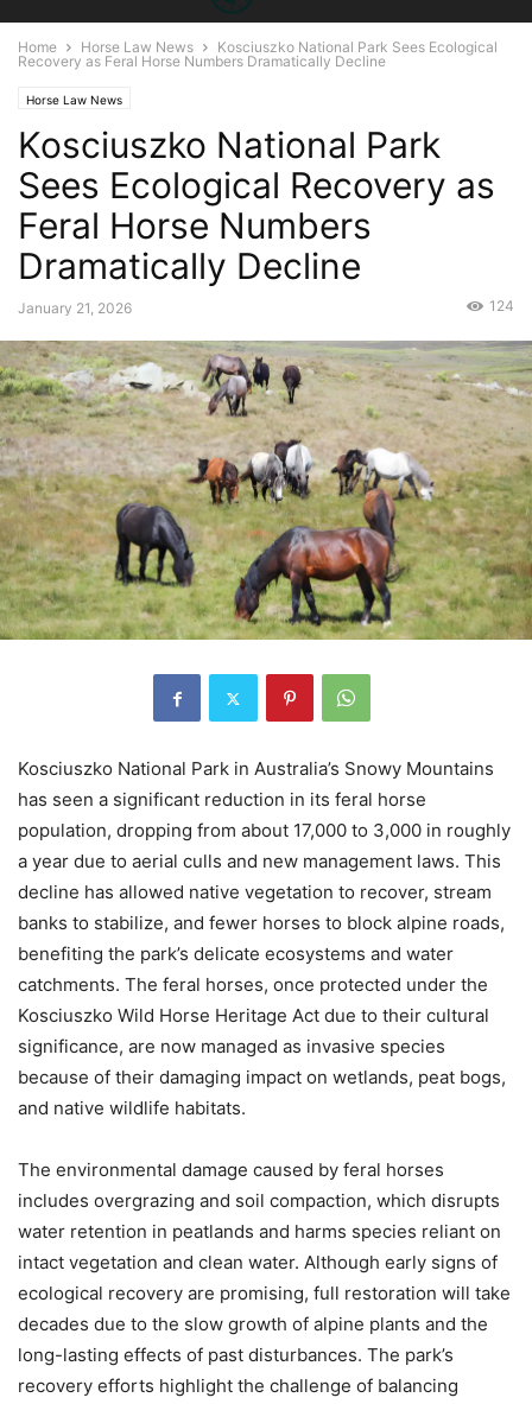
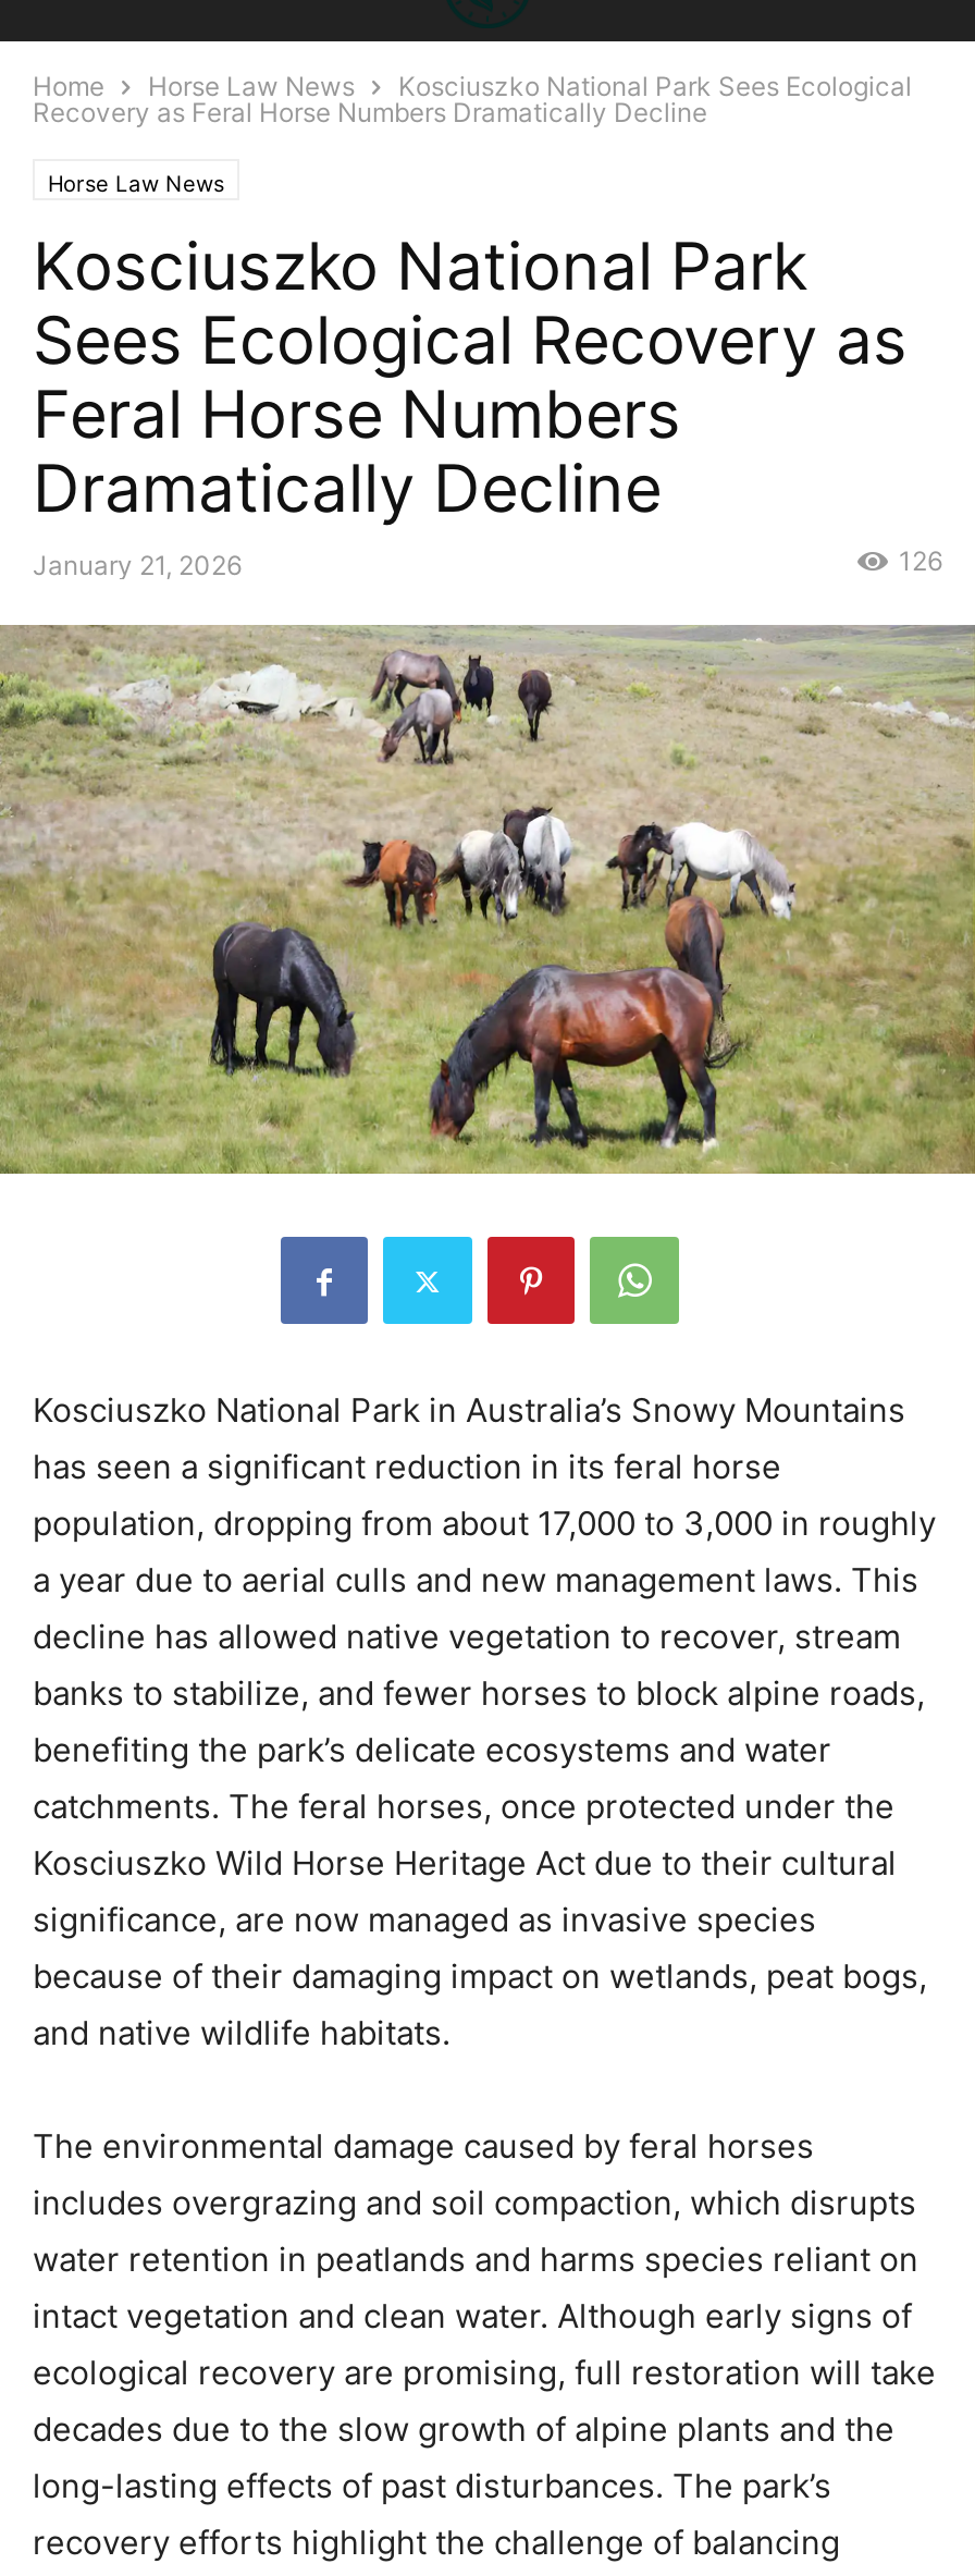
[489,297,514,315] 124 -> [899,544,942,577] 126

